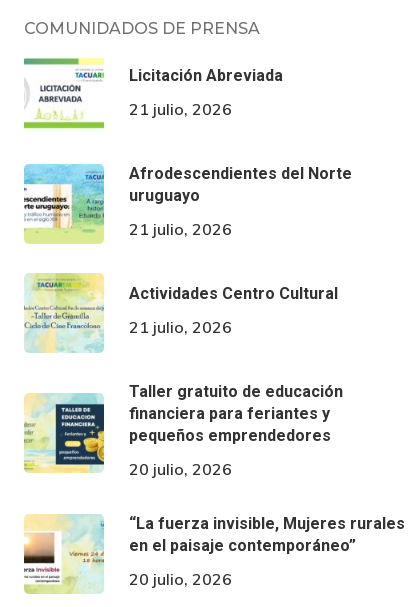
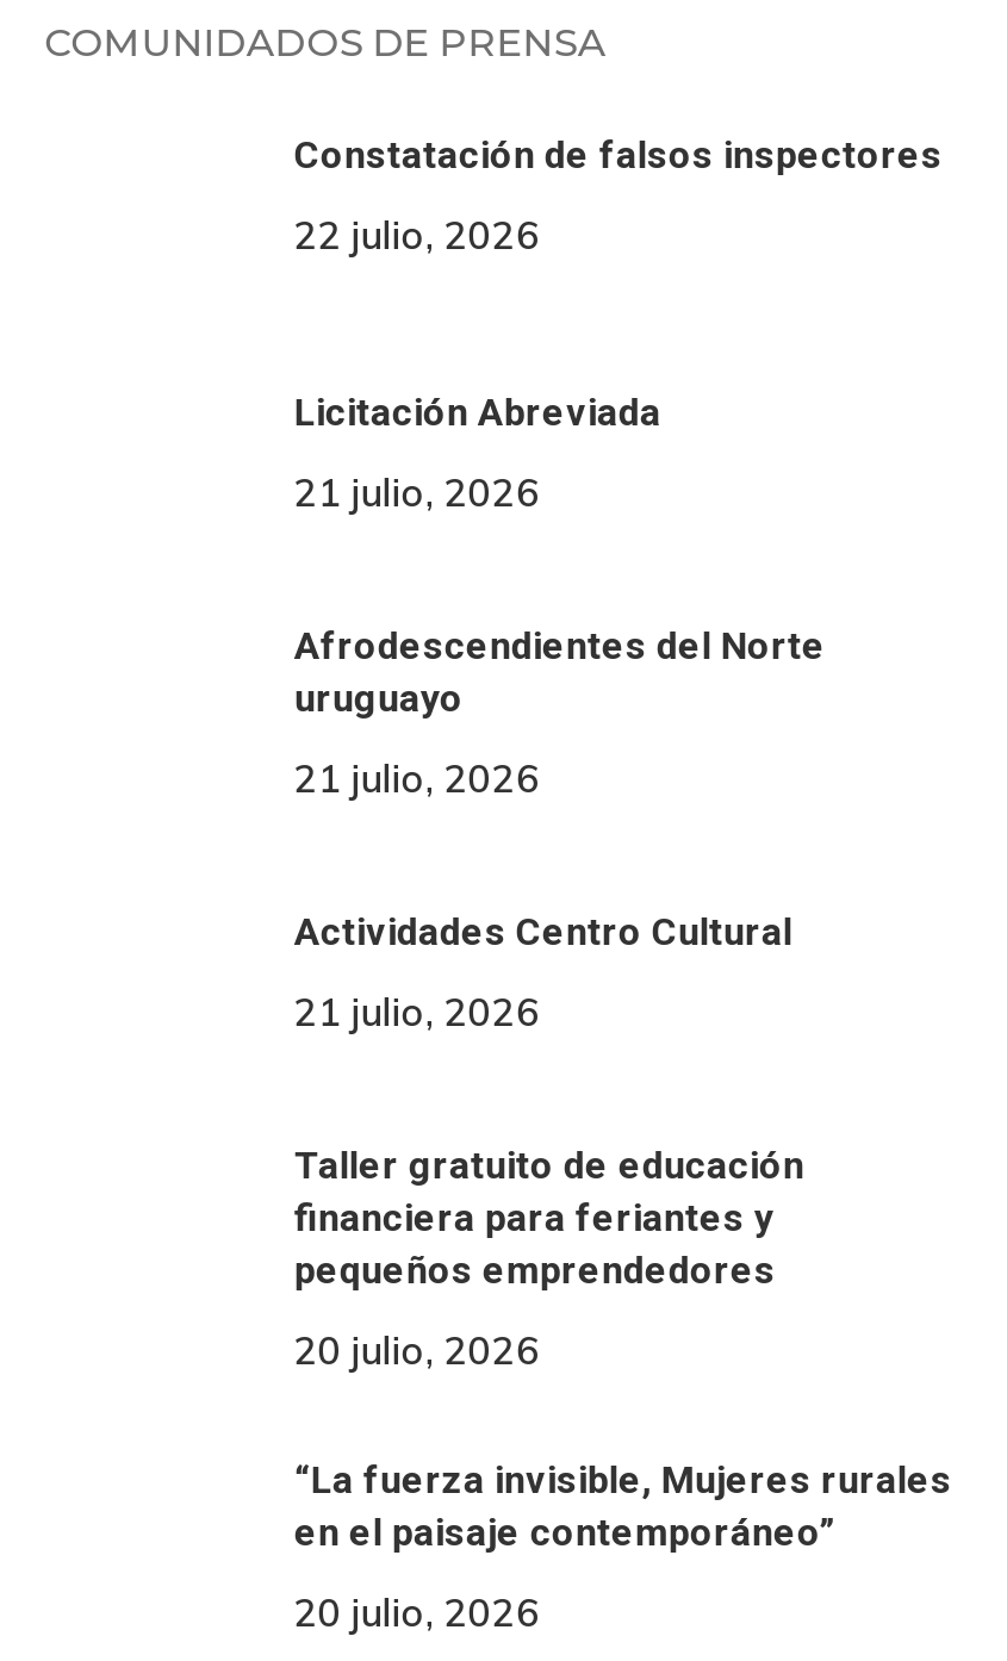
none -> [294,132,942,258] Constatación de falsos inspectores | 22 julio, 2026
[23,57,105,130] [image] -> none
[23,163,105,245] [image] -> none
[23,272,105,354] [image] -> none
[23,392,105,474] [image] -> none
[23,513,105,595] [image] -> none

